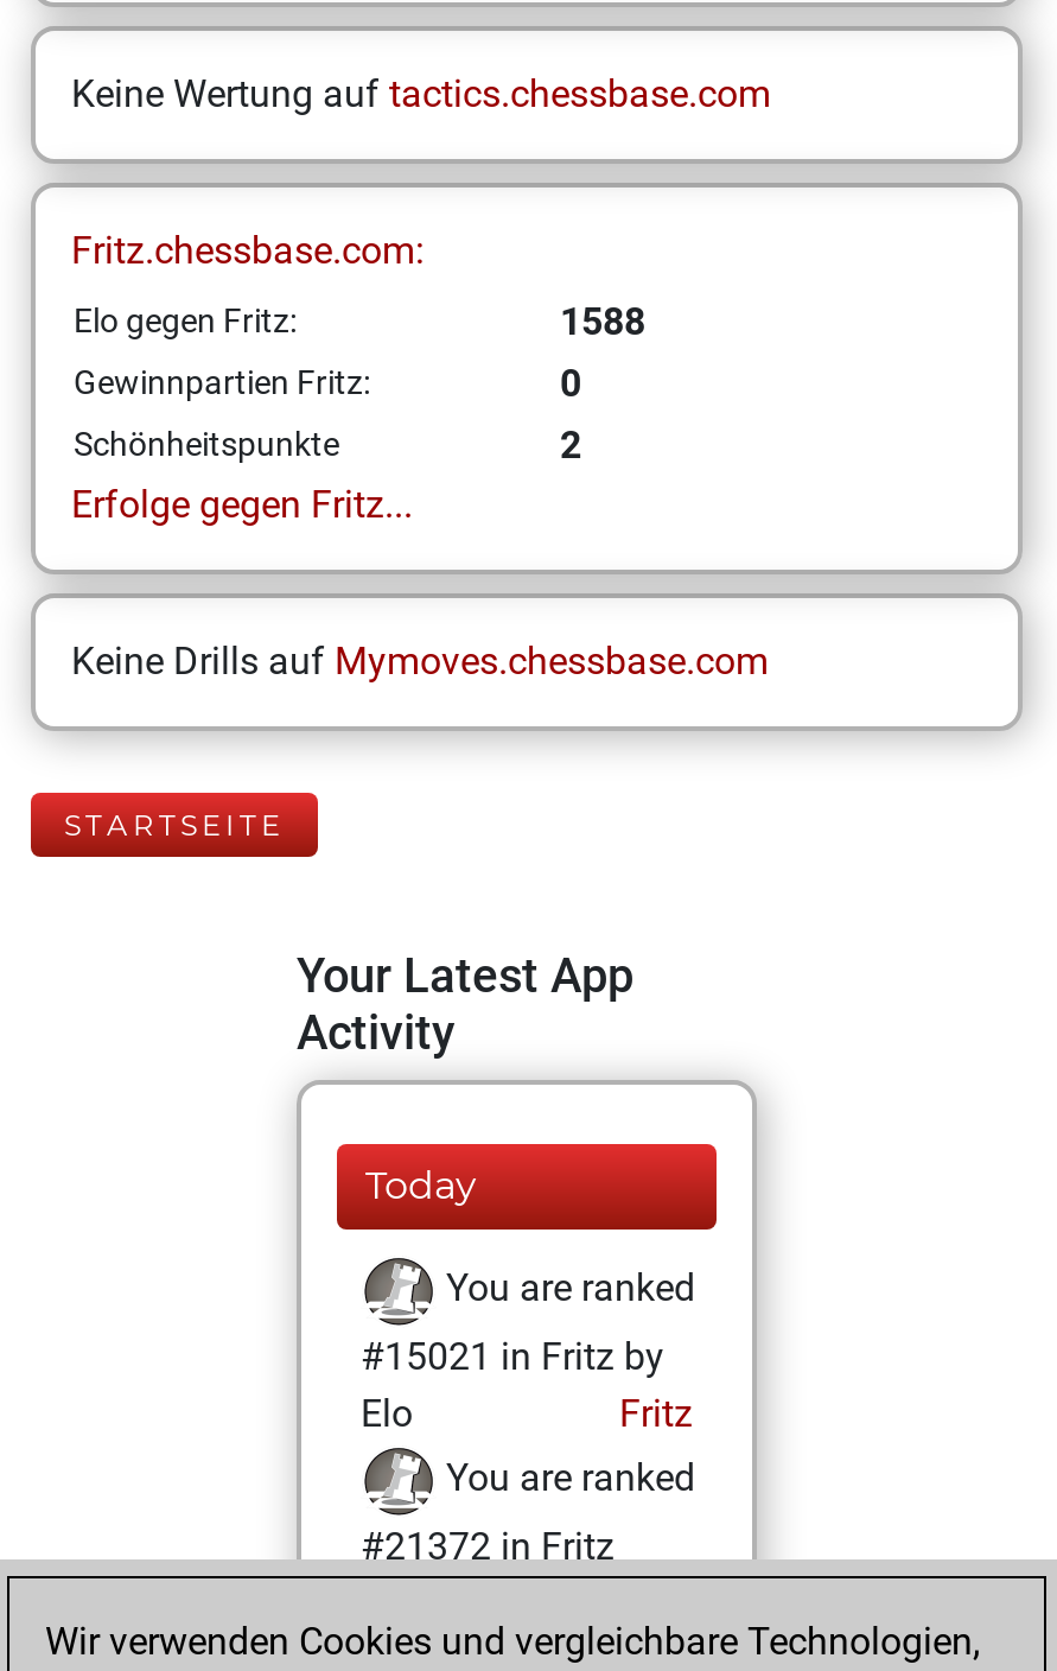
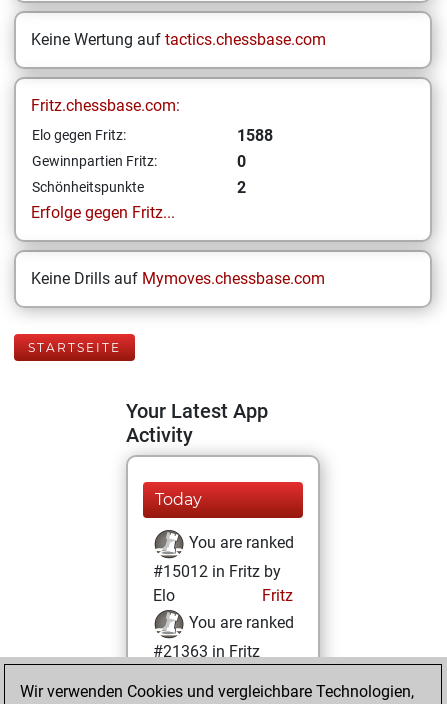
[361,1334,664,1379] #15021 in Fritz by -> [153,562,281,581] #15012 in Fritz by
[361,1524,615,1569] #21372 in Fritz -> [153,642,260,661] #21363 in Fritz

